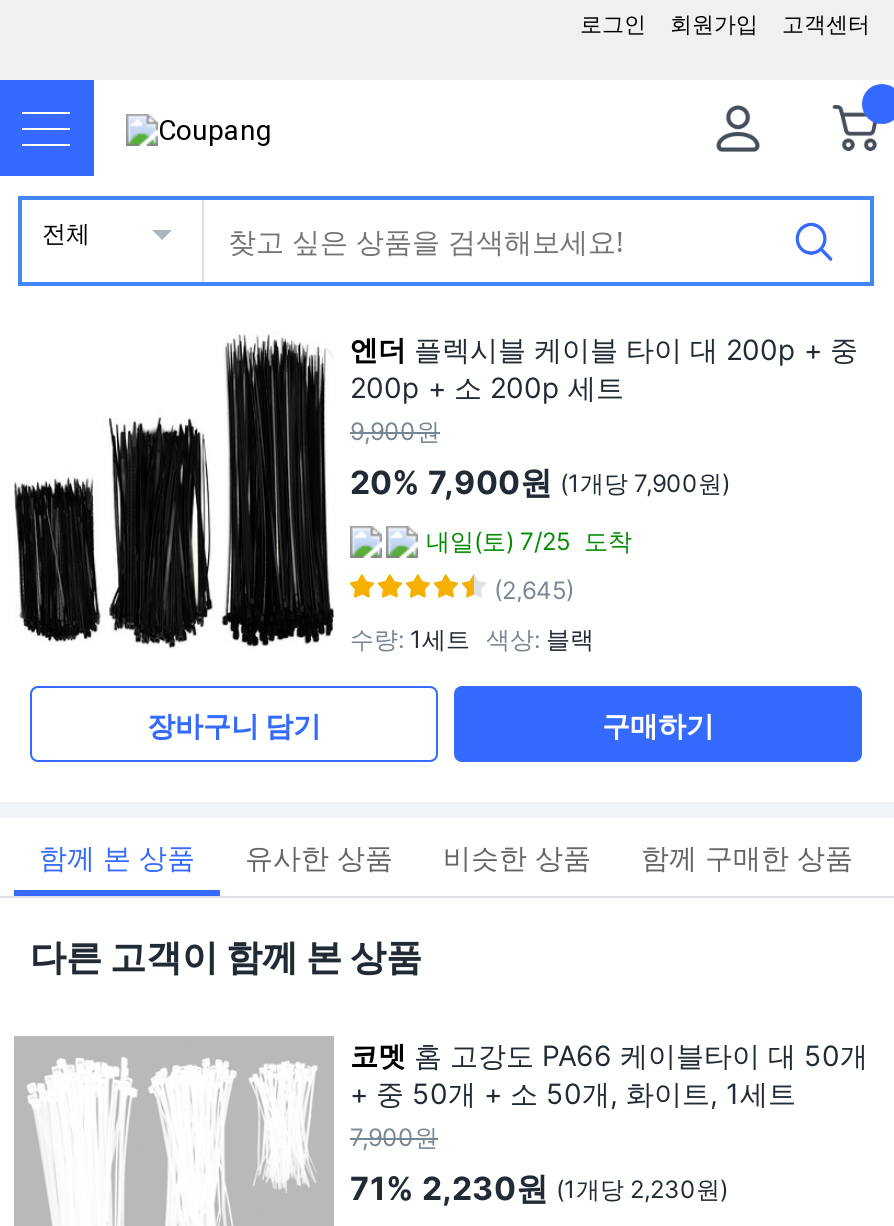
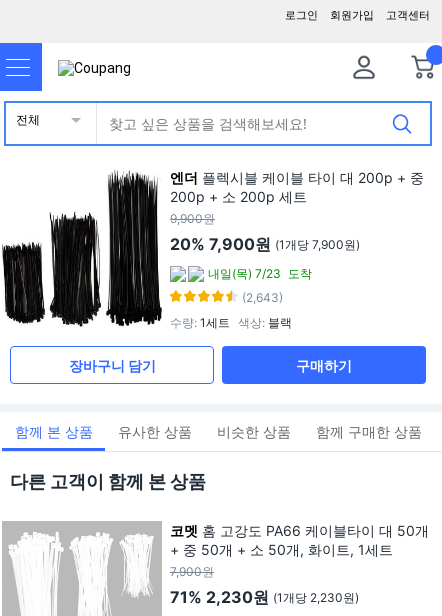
[426,525,632,555] 내일(토) 7/25 도착 -> [208,266,312,281] 내일(목) 7/23 도착
[494,574,574,604] (2,645) -> [242,290,283,305] (2,643)

